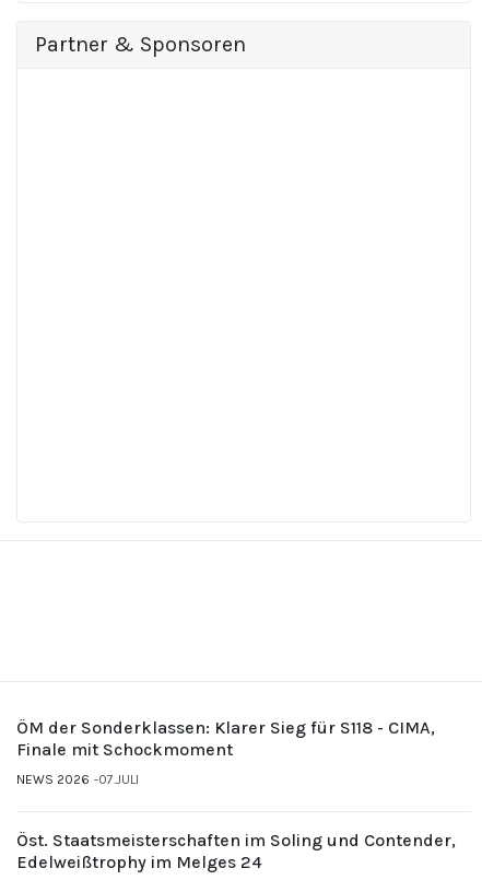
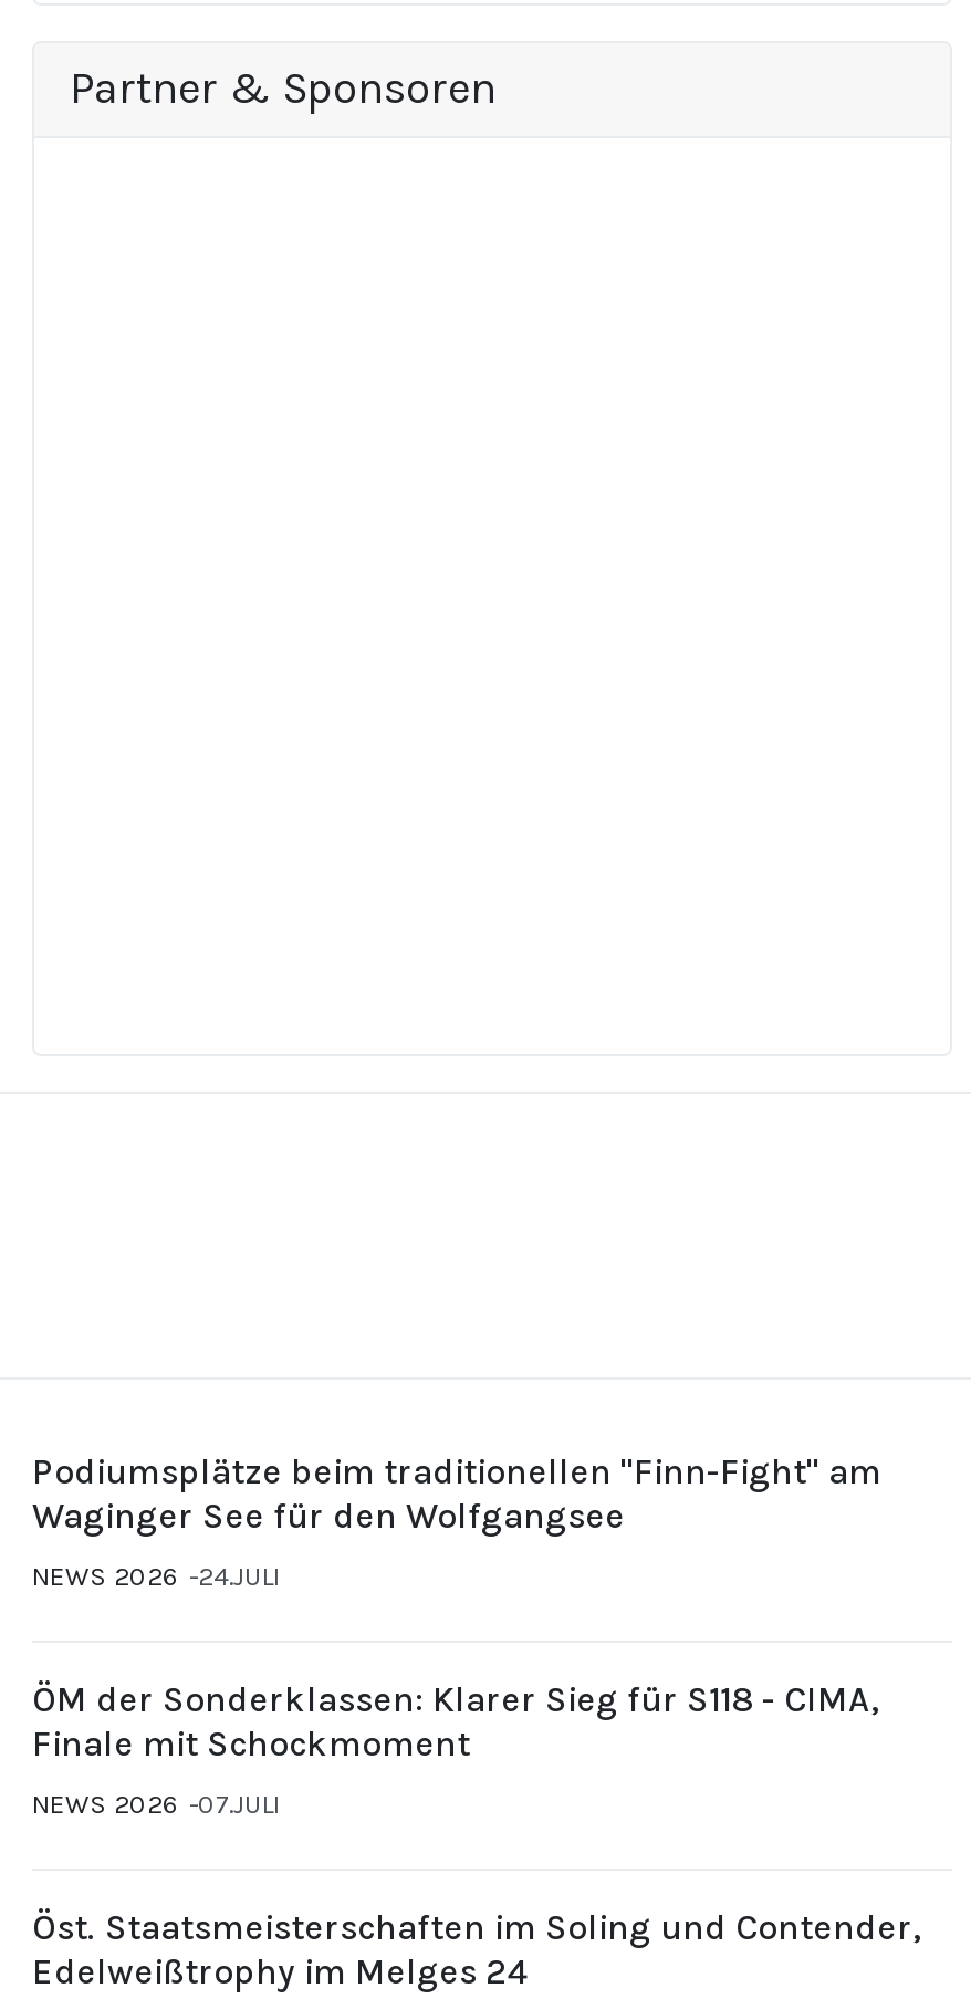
none -> [32,1451,881,1593] Podiumsplätze beim traditionellen "Finn-Fight" am | Waginger See für den Wolfgangsee | NEWS 2026 24.JULI

